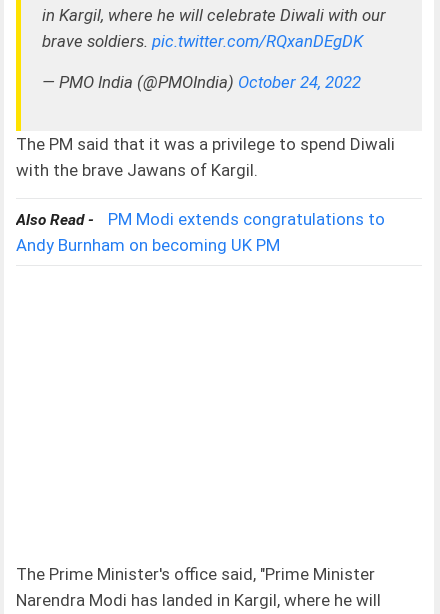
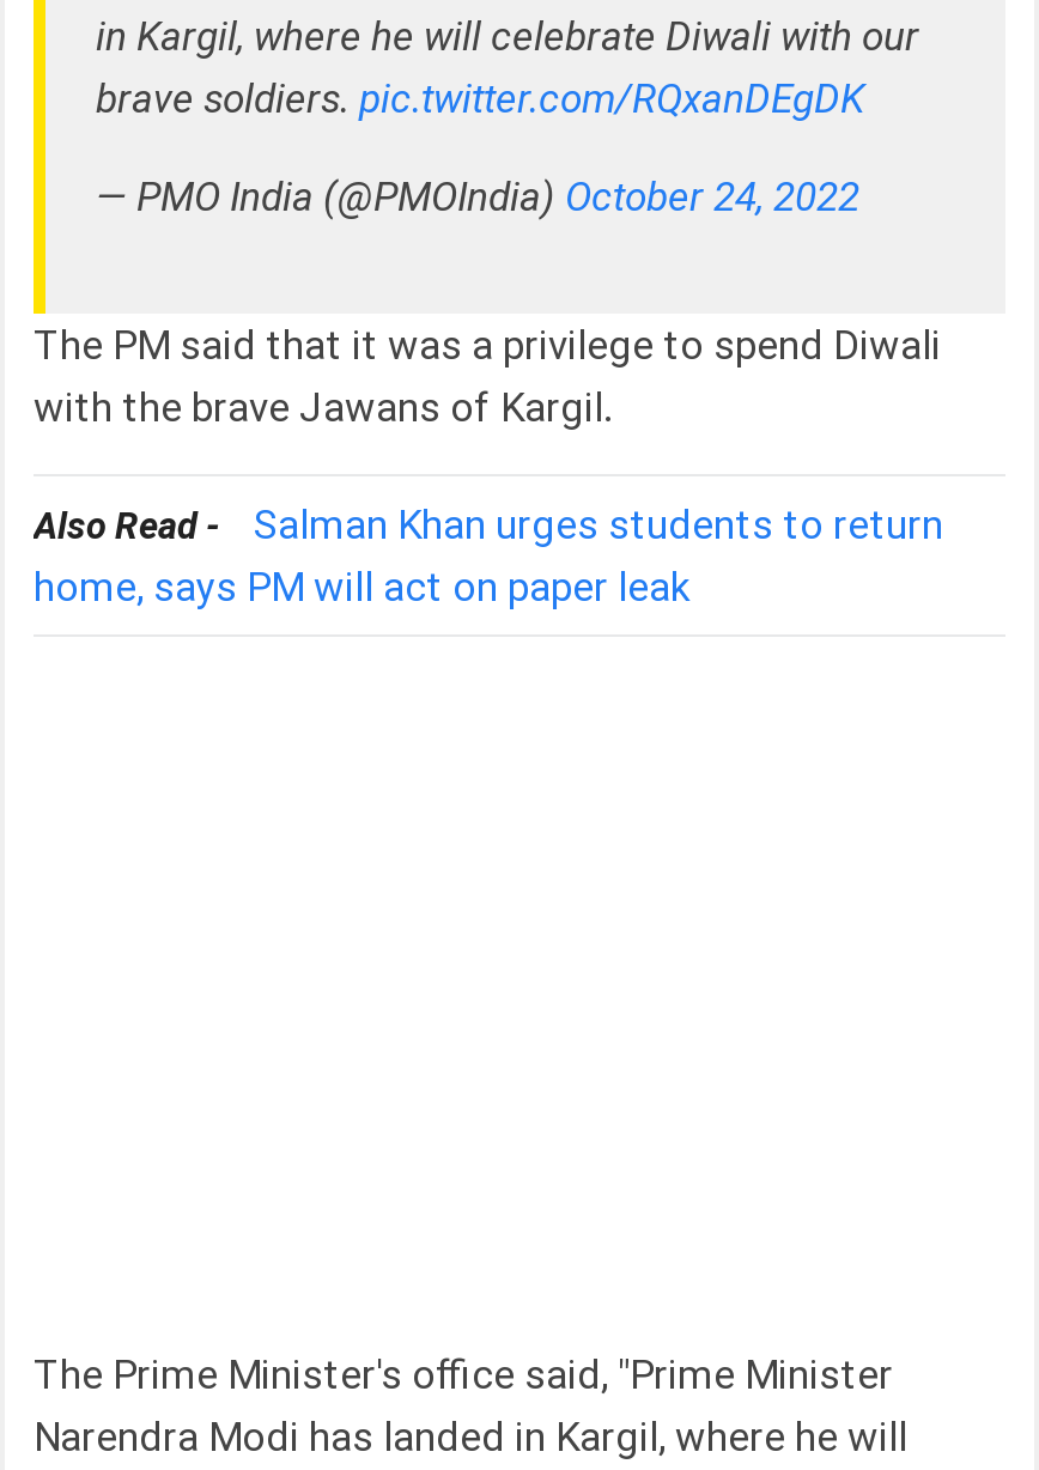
[16,209,385,255] Also Read - PM Modi extends congratulations to | Andy Burnham on becoming UK PM -> [34,499,943,610] Also Read - Salman Khan urges students to return | home, says PM will act on paper leak

